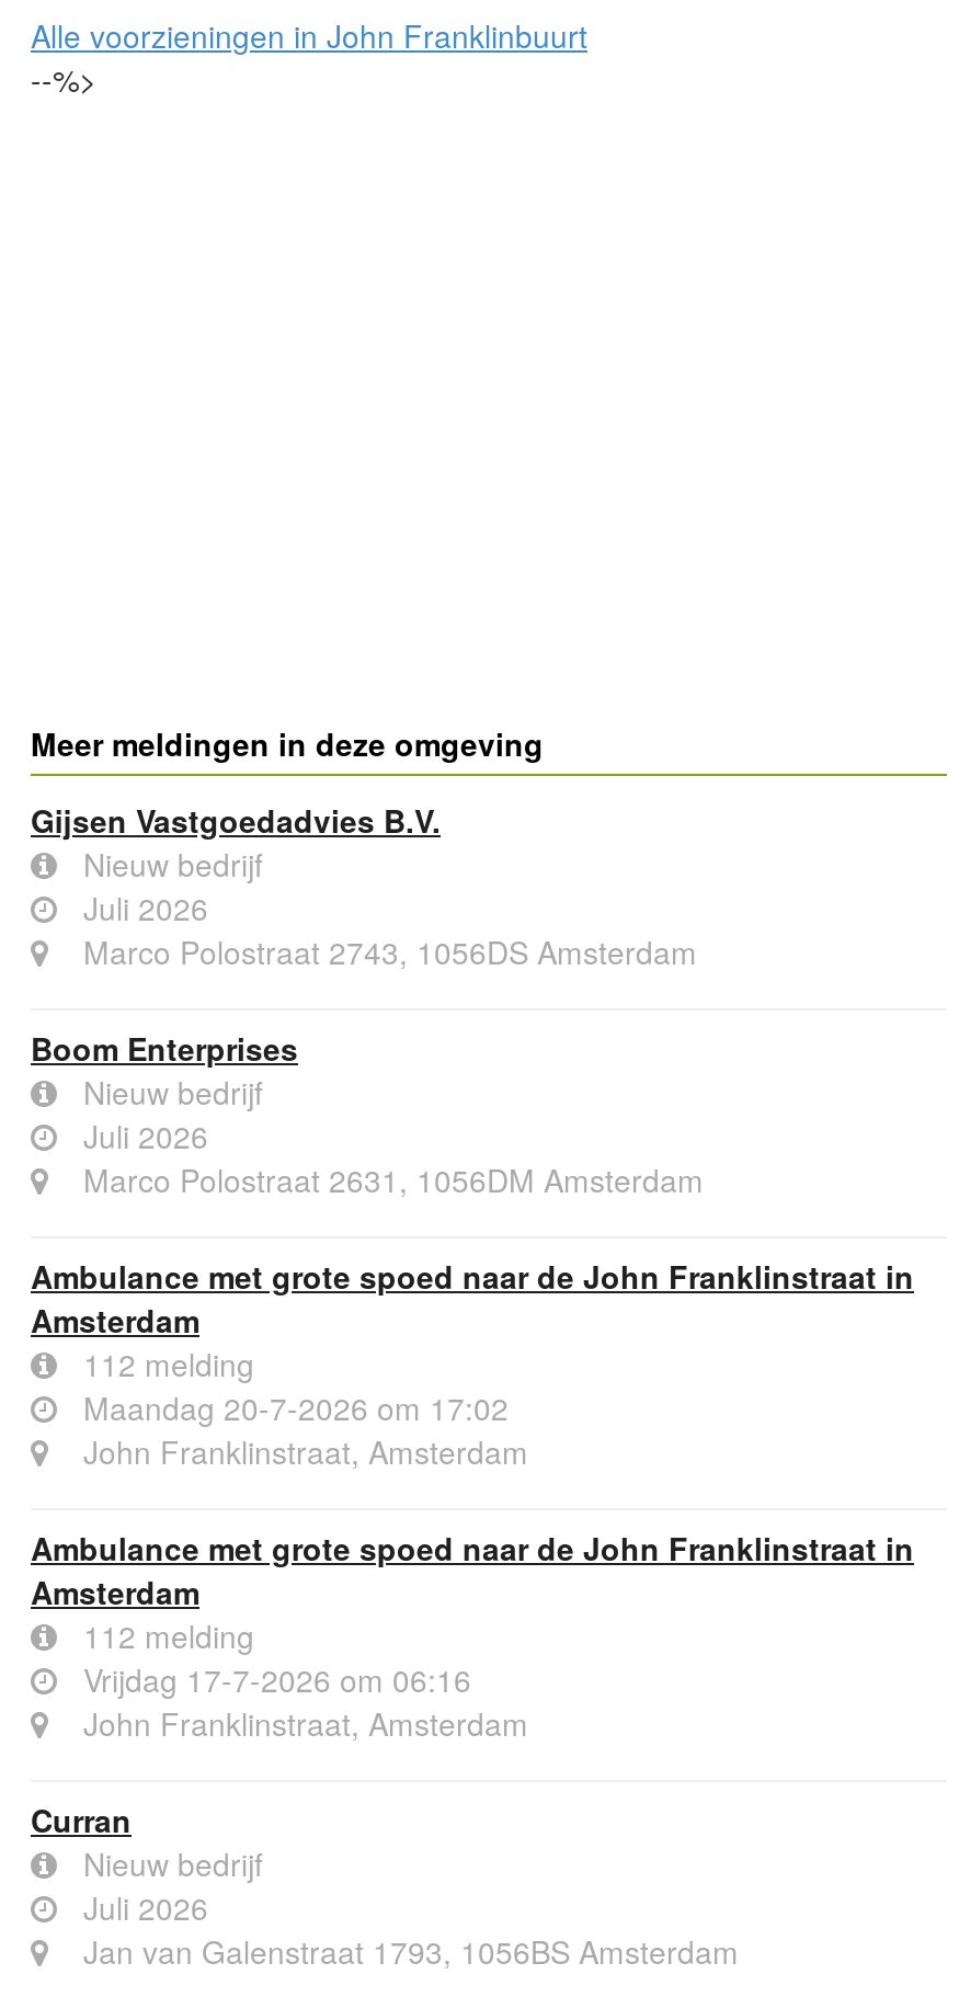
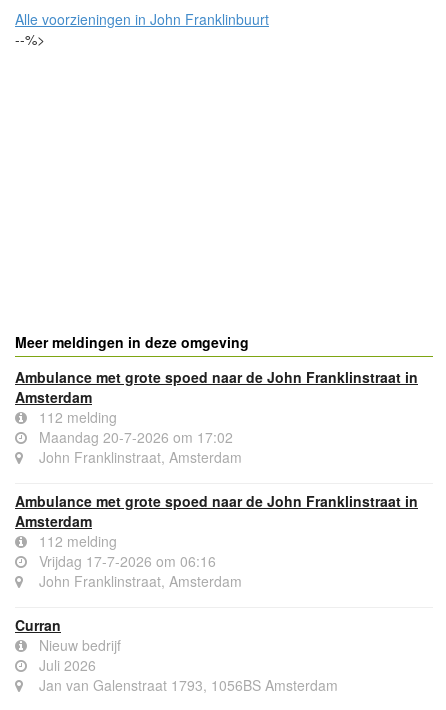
[31,798,704,1201] Gijsen Vastgoedadvies B.V. | Nieuw bedrijf | Juli 2026 | Marco Polostraat 2743, 1056DS Amsterdam | Boom Enterprises | Nieuw bedrijf | Juli 2026 | Marco Polostraat 2631, 1056DM Amsterdam -> none

